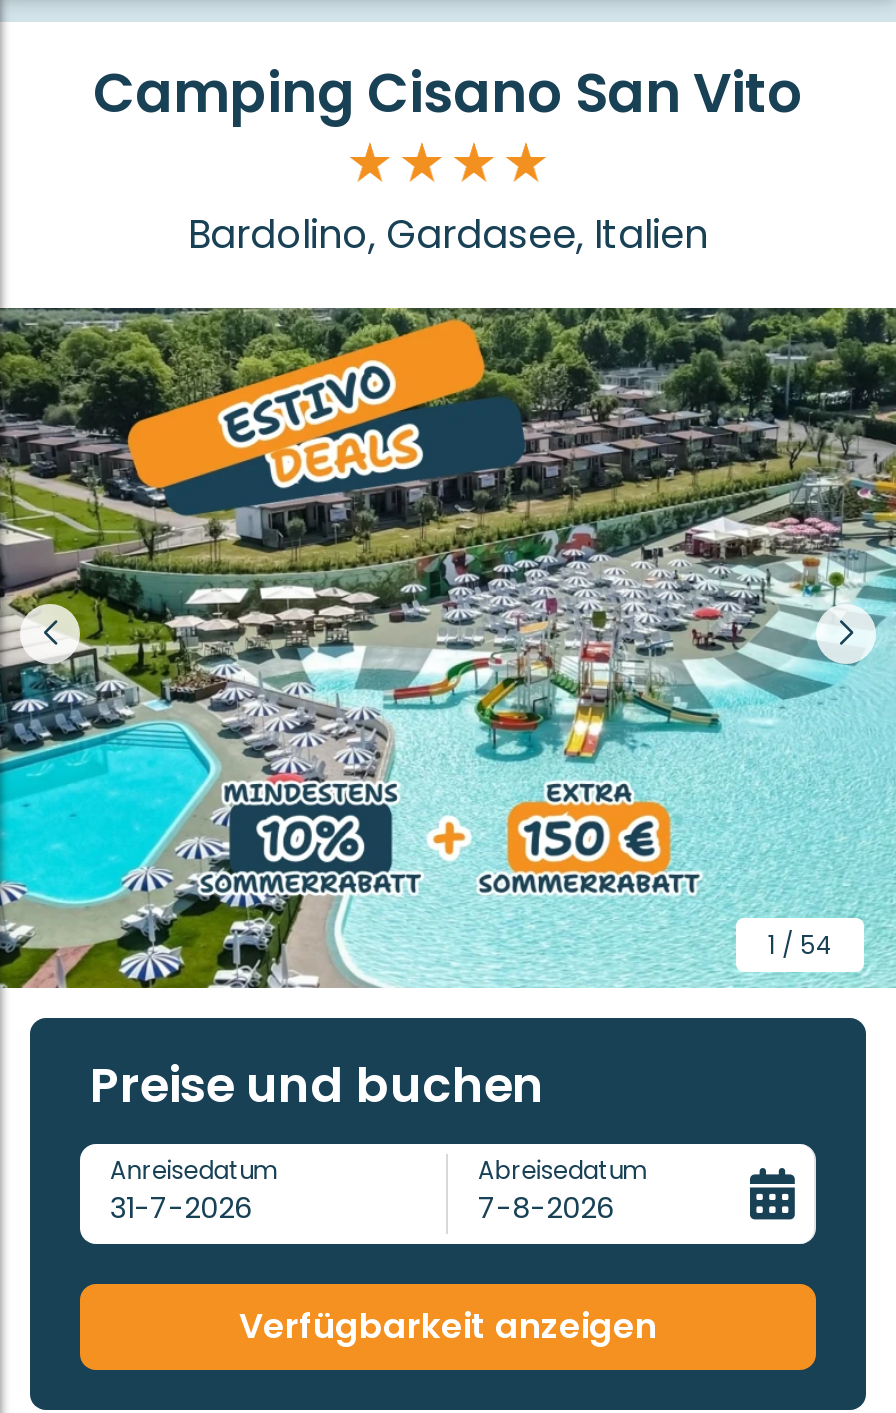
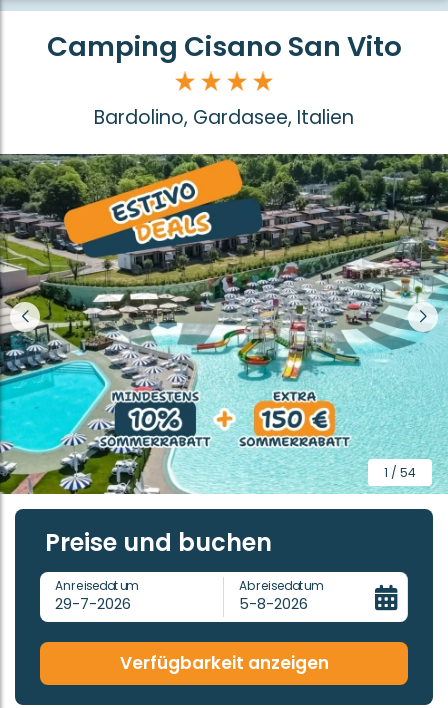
[110,1188,252,1228] 31-7-2026 -> [55,594,131,614] 29-7-2026
[478,1188,614,1228] 7-8-2026 -> [239,594,308,614] 5-8-2026

